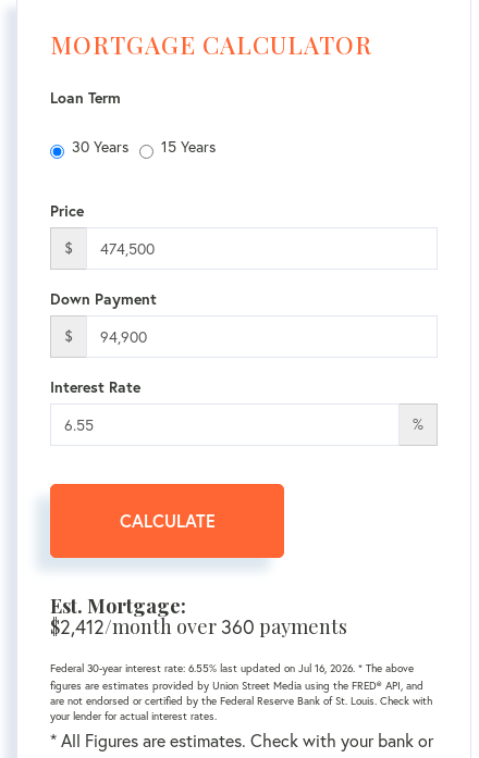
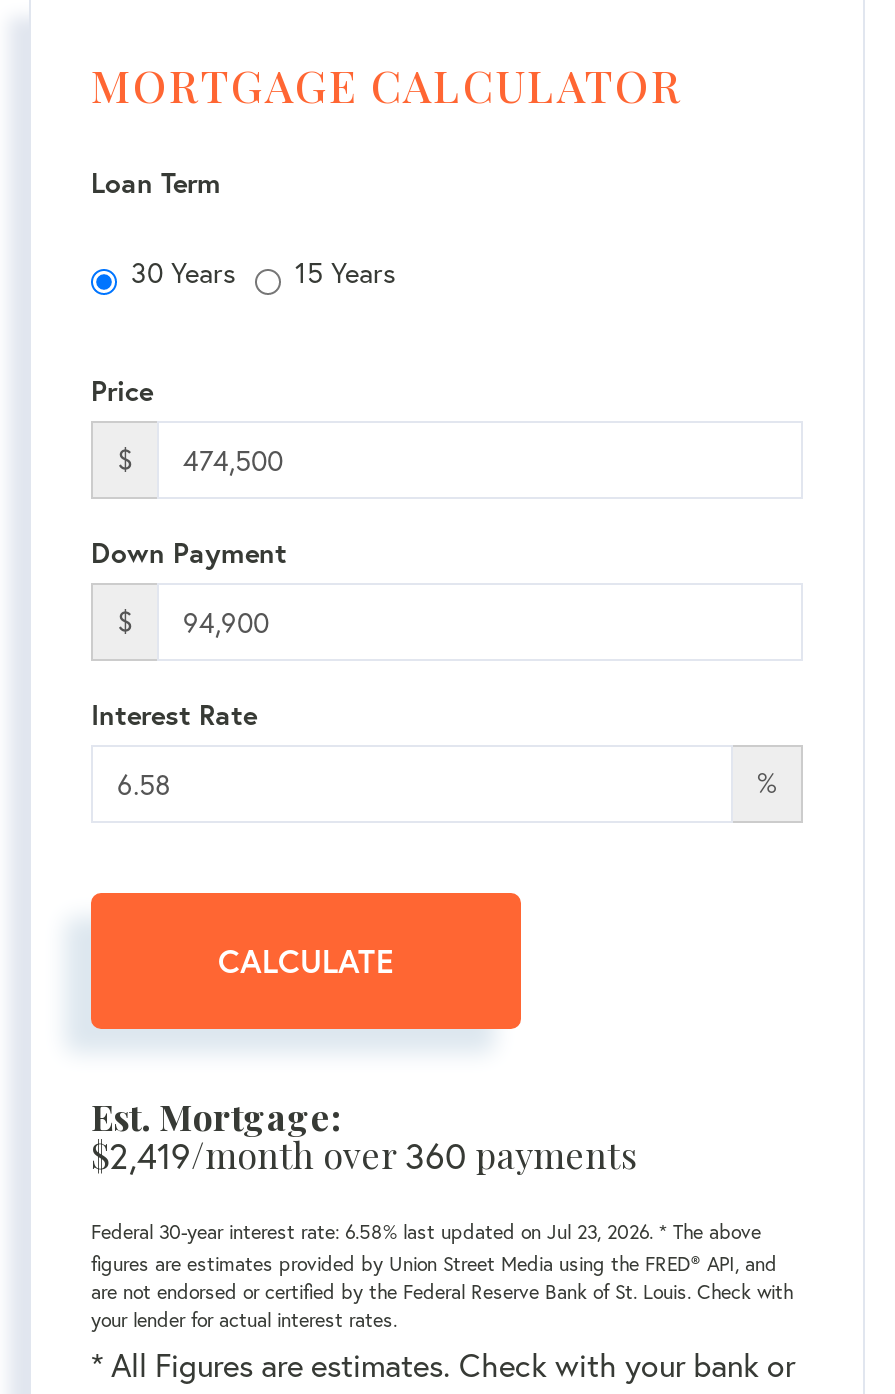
[50,614,347,640] $2,412/month over 360 payments -> [91,1131,637,1179] $2,419/month over 360 payments
[50,661,414,676] Federal 30-year interest rate: 6.55% last updated on Jul 16, 2026. * The above -> [91,1219,761,1245] Federal 30-year interest rate: 6.58% last updated on Jul 23, 2026. * The above

